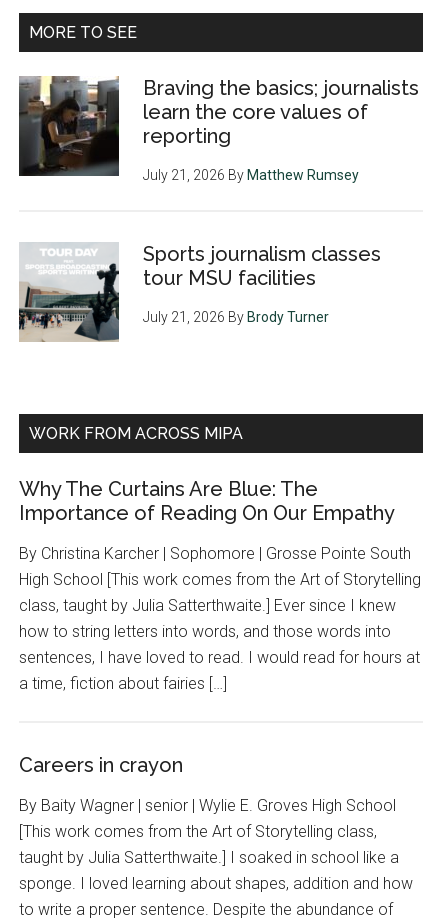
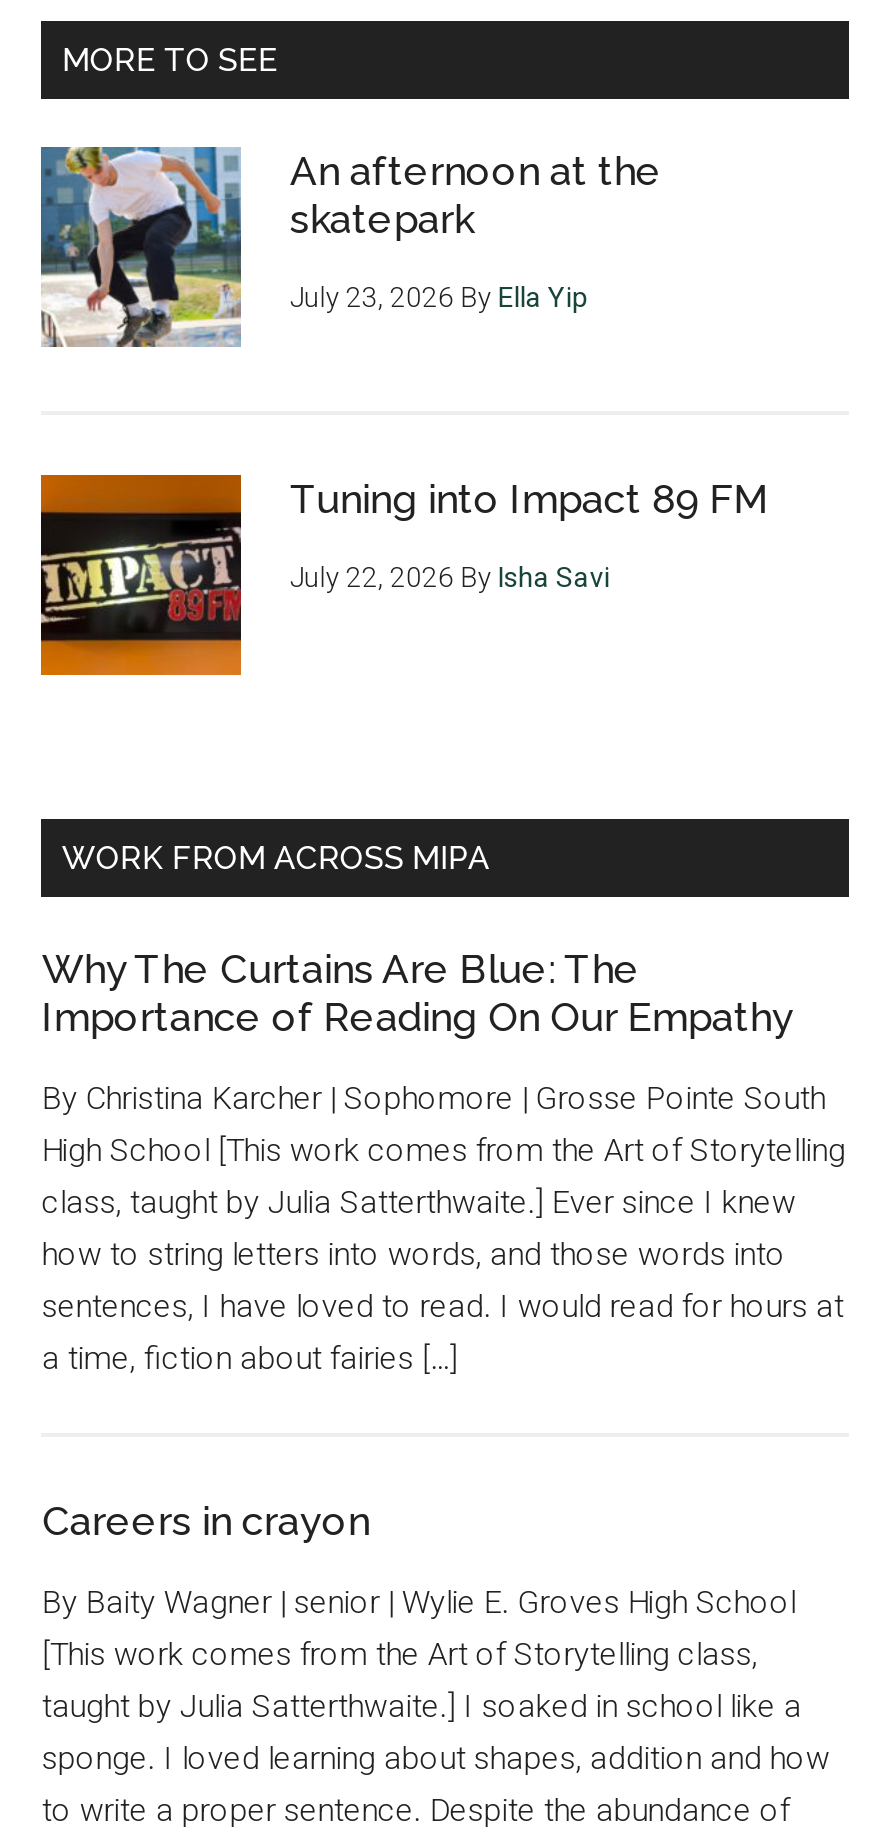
[18,75,419,176] [image] | Braving the basics; journalists | learn the core values of | reporting -> [41,145,662,349] [image] | An afternoon at the | skatepark
[143,166,359,182] July 21, 2026 By Matthew Rumsey -> [290,280,588,312] July 23, 2026 By Ella Yip
[18,241,381,342] [image] | Sports journalism classes | tour MSU facilities -> [39,473,770,677] [image] | Tuning into Impact 89 FM
[143,308,329,324] July 21, 2026 By Brody Turner -> [290,560,610,592] July 22, 2026 By Isha Savi

